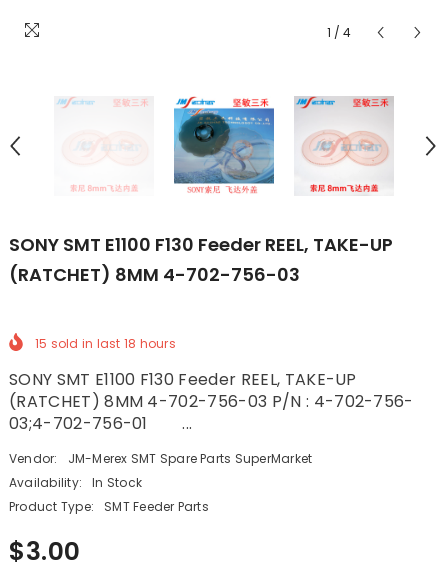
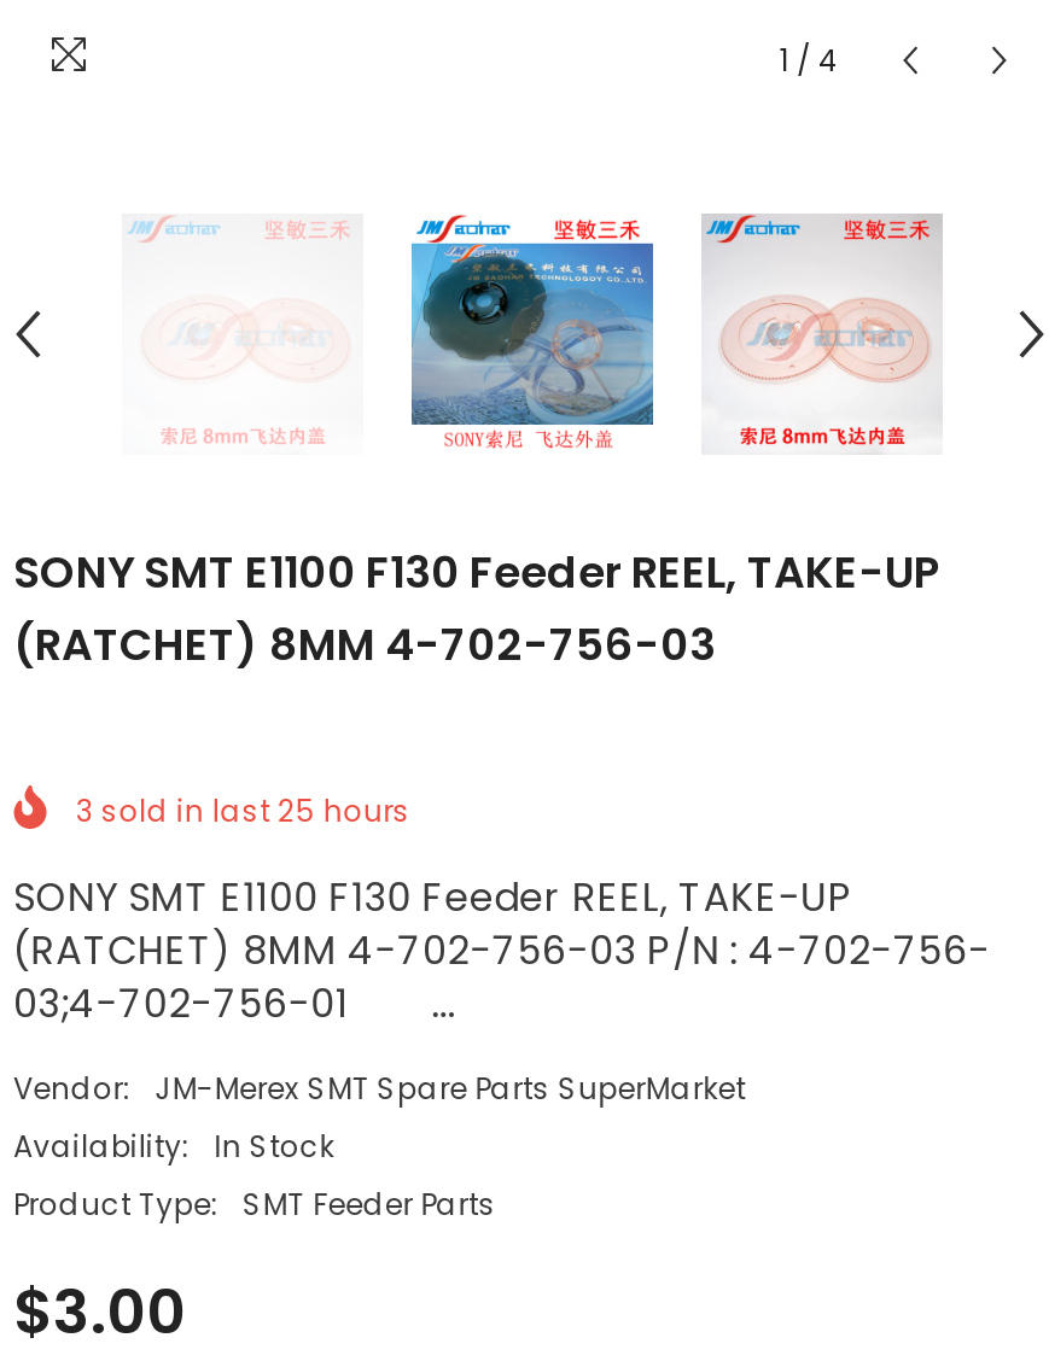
[35,335,176,352] 15 sold in last 18 hours -> [76,791,411,832] 3 sold in last 25 hours

